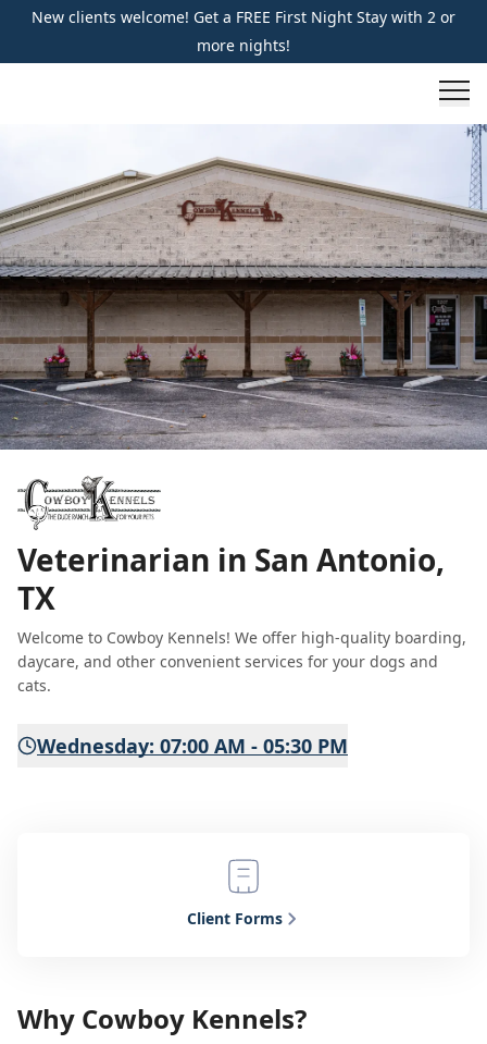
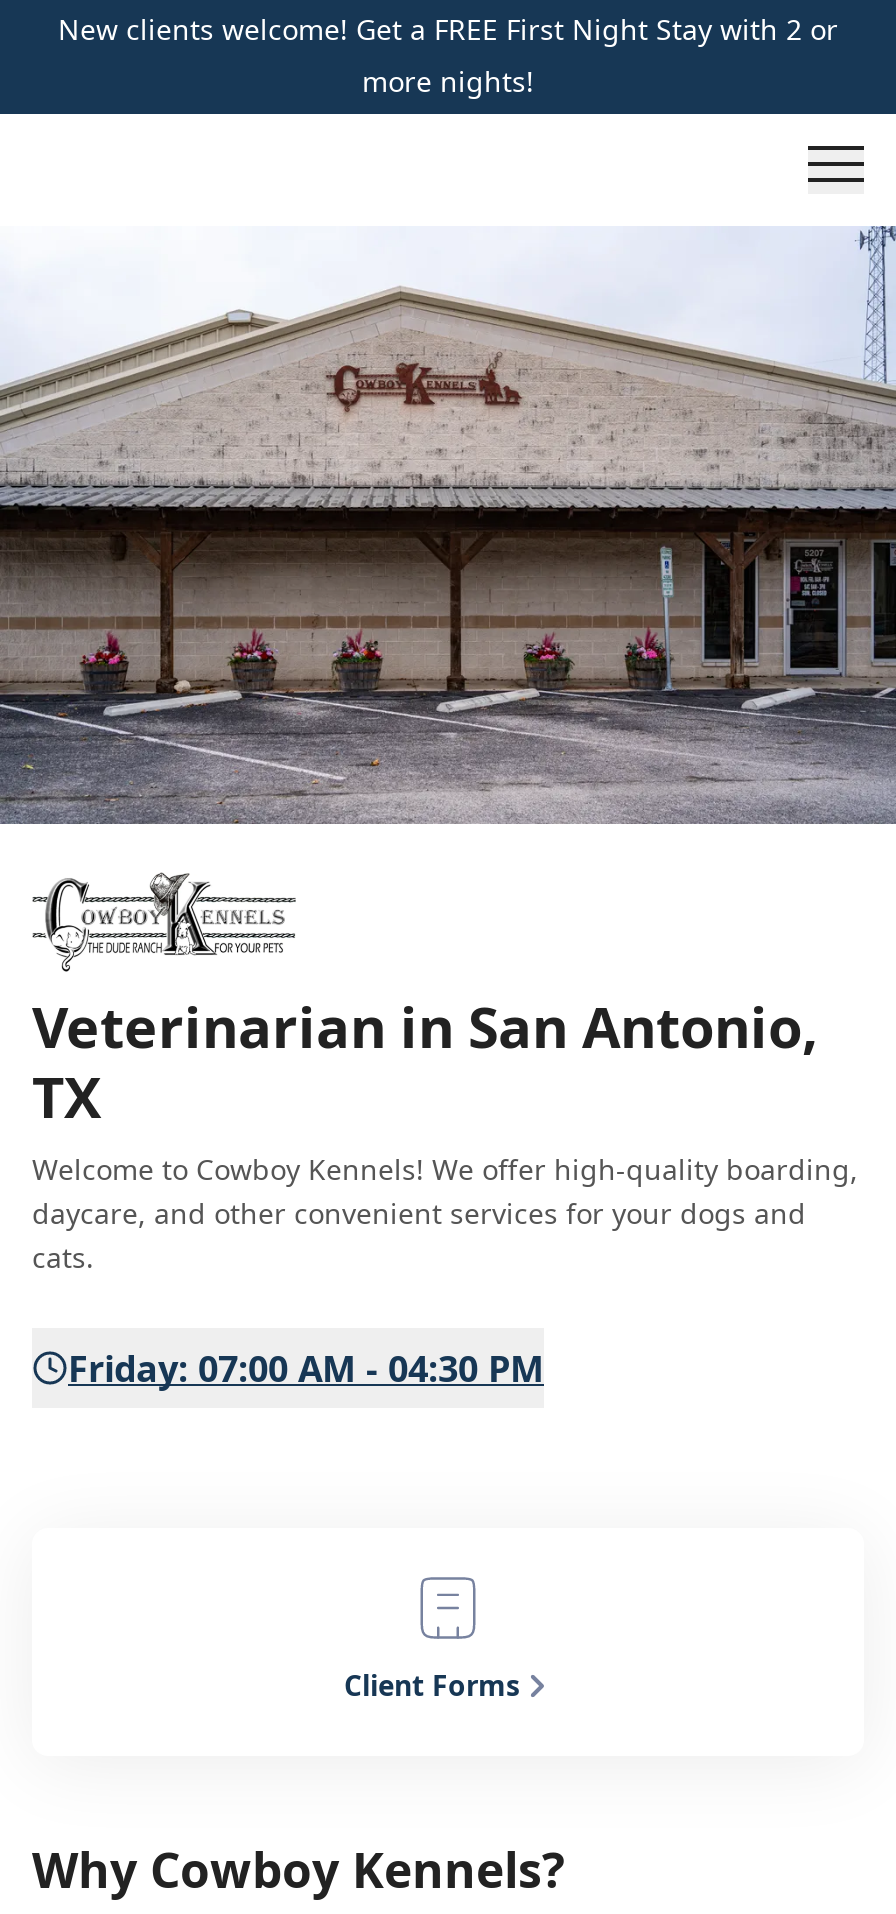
[37,732,348,758] Wednesday: 07:00 AM - 05:30 PM -> [68,1343,544,1391] Friday: 07:00 AM - 04:30 PM

